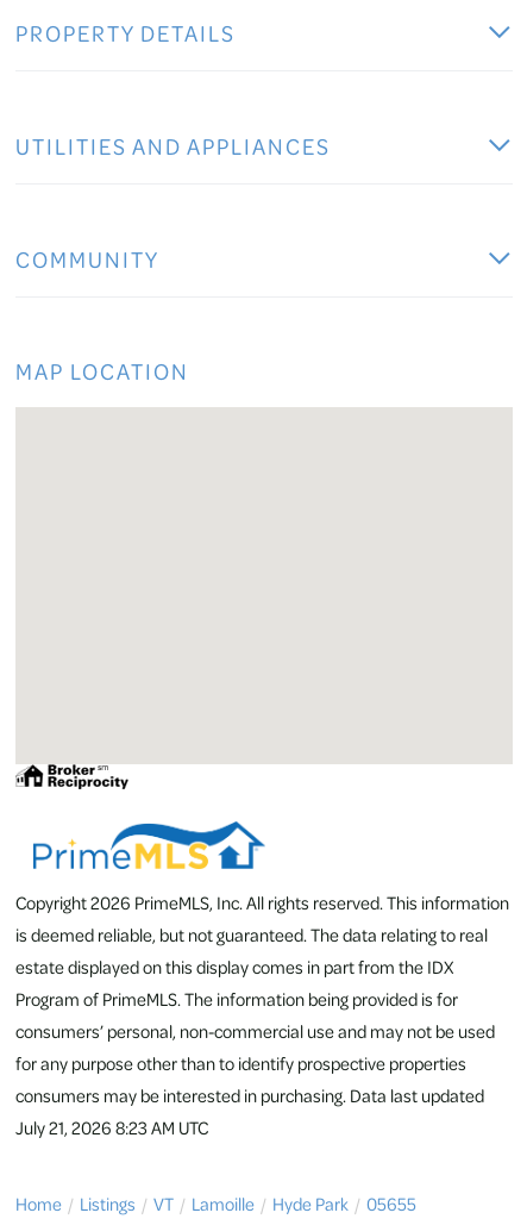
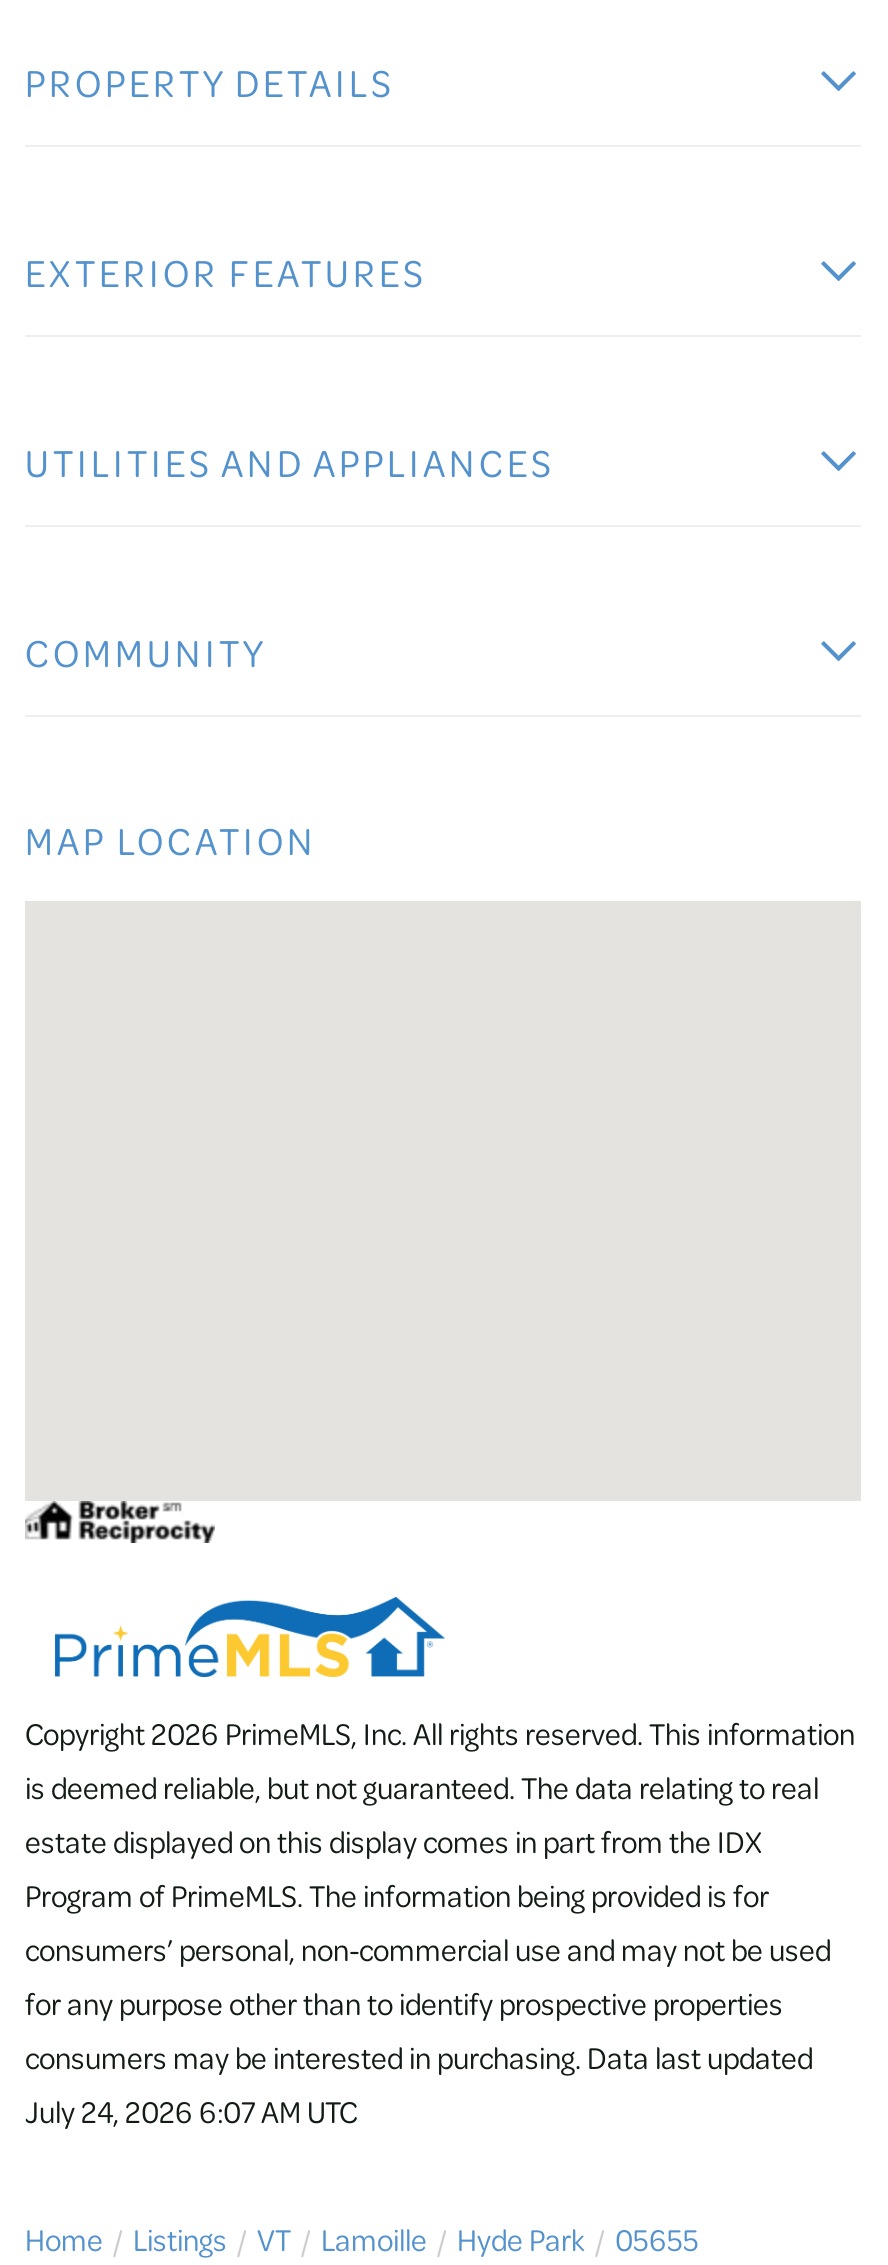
none -> [25,246,427,294] EXTERIOR FEATURES
[15,1115,208,1139] July 21, 2026 8:23 AM UTC -> [25,2090,357,2130] July 24, 2026 6:07 AM UTC

